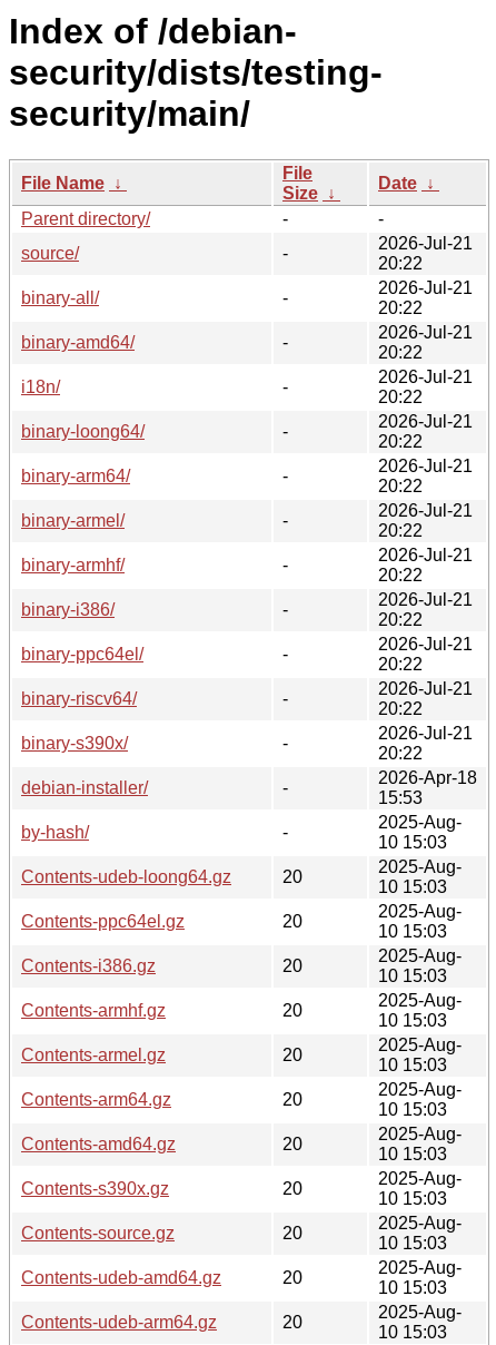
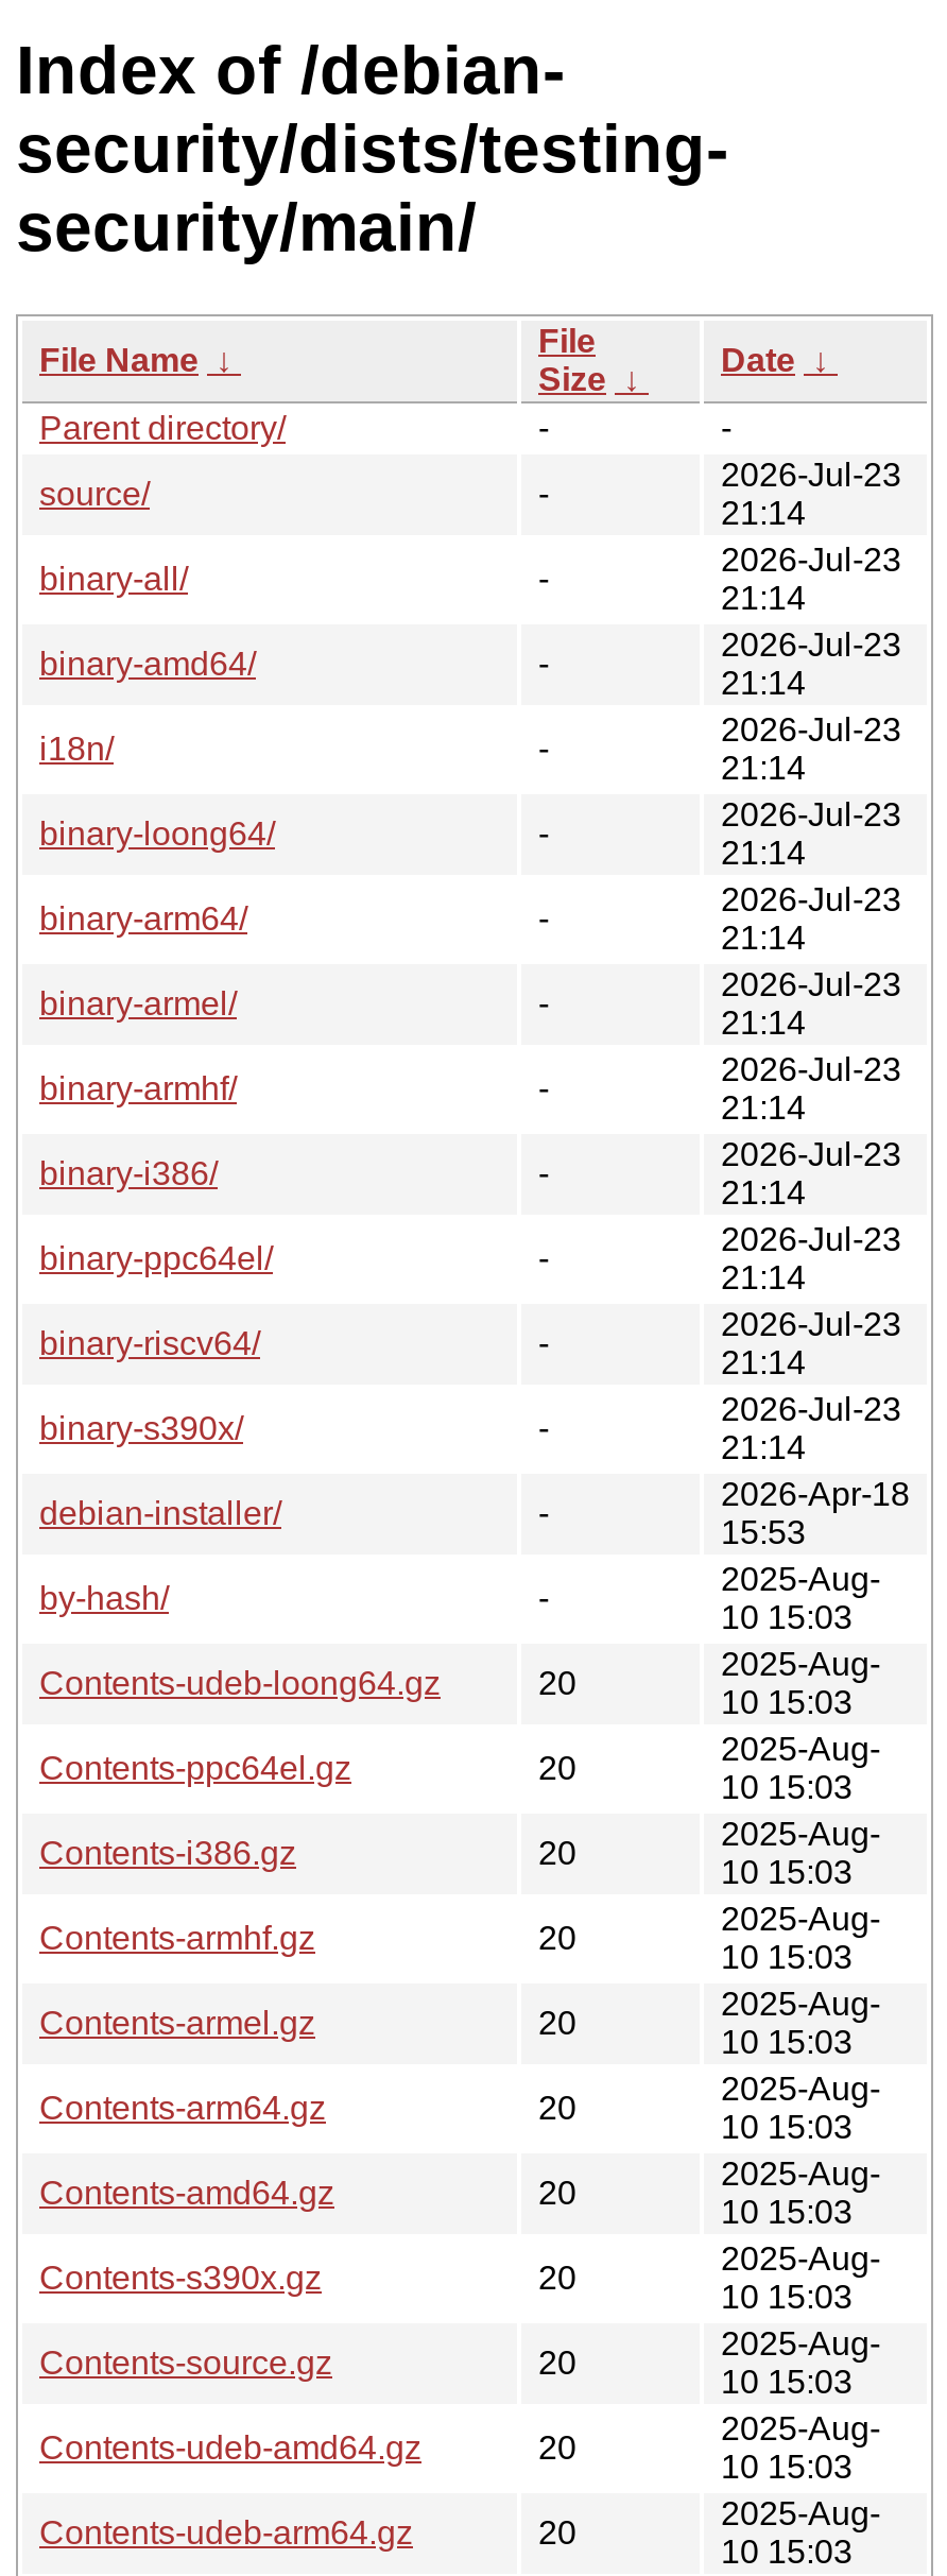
[378,234,473,273] 2026-Jul-21 | 20:22 -> [721,456,901,531] 2026-Jul-23 | 21:14
[378,278,473,317] 2026-Jul-21 | 20:22 -> [721,541,901,616] 2026-Jul-23 | 21:14
[378,323,473,362] 2026-Jul-21 | 20:22 -> [721,626,901,701] 2026-Jul-23 | 21:14
[378,367,473,406] 2026-Jul-21 | 20:22 -> [721,711,901,786] 2026-Jul-23 | 21:14
[378,412,473,451] 2026-Jul-21 | 20:22 -> [721,796,901,870] 2026-Jul-23 | 21:14
[378,456,473,495] 2026-Jul-21 | 20:22 -> [721,881,901,955] 2026-Jul-23 | 21:14
[378,501,473,540] 2026-Jul-21 | 20:22 -> [721,966,901,1040] 2026-Jul-23 | 21:14
[378,545,473,584] 2026-Jul-21 | 20:22 -> [721,1051,901,1125] 2026-Jul-23 | 21:14
[378,590,473,629] 2026-Jul-21 | 20:22 -> [721,1136,901,1210] 2026-Jul-23 | 21:14
[378,635,473,674] 2026-Jul-21 | 20:22 -> [721,1221,901,1295] 2026-Jul-23 | 21:14
[378,679,473,718] 2026-Jul-21 | 20:22 -> [721,1306,901,1380] 2026-Jul-23 | 21:14
[378,724,473,763] 2026-Jul-21 | 20:22 -> [721,1391,901,1465] 2026-Jul-23 | 21:14

